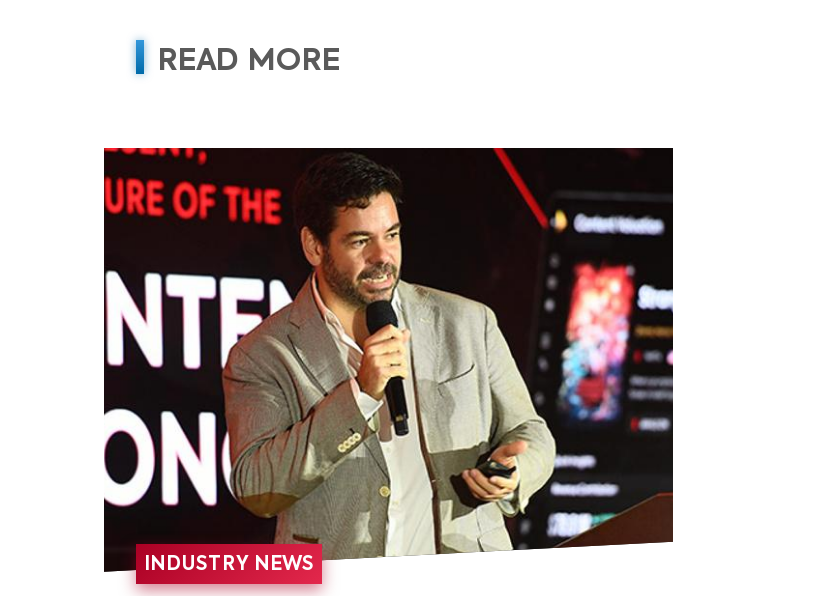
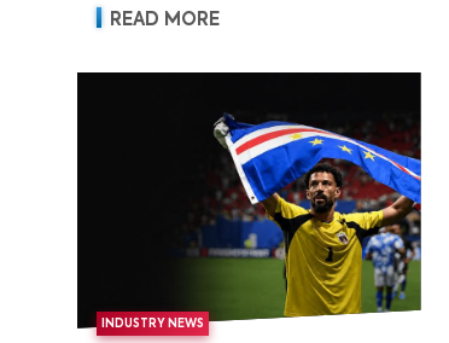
[102,146,674,560] [image] -> [76,71,422,320] [image]

